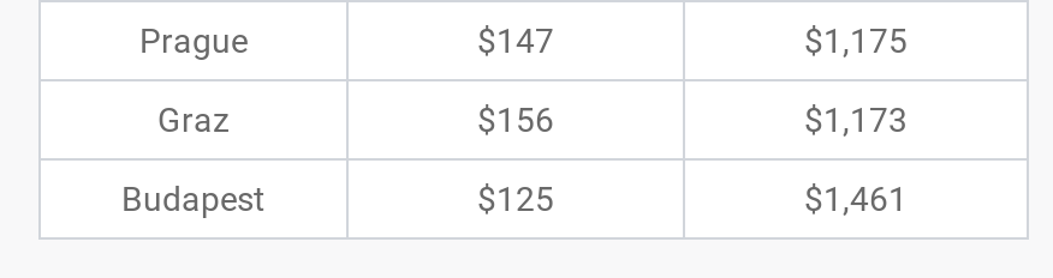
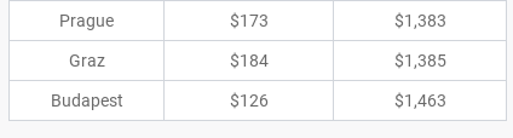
[477,22,554,60] $147 -> [229,11,268,30] $173
[804,22,908,60] $1,175 -> [394,11,446,30] $1,383
[477,101,554,139] $156 -> [229,51,268,70] $184
[804,101,908,139] $1,173 -> [394,51,446,70] $1,385
[477,180,554,218] $125 -> [229,91,268,110] $126
[804,180,908,218] $1,461 -> [394,91,446,110] $1,463

